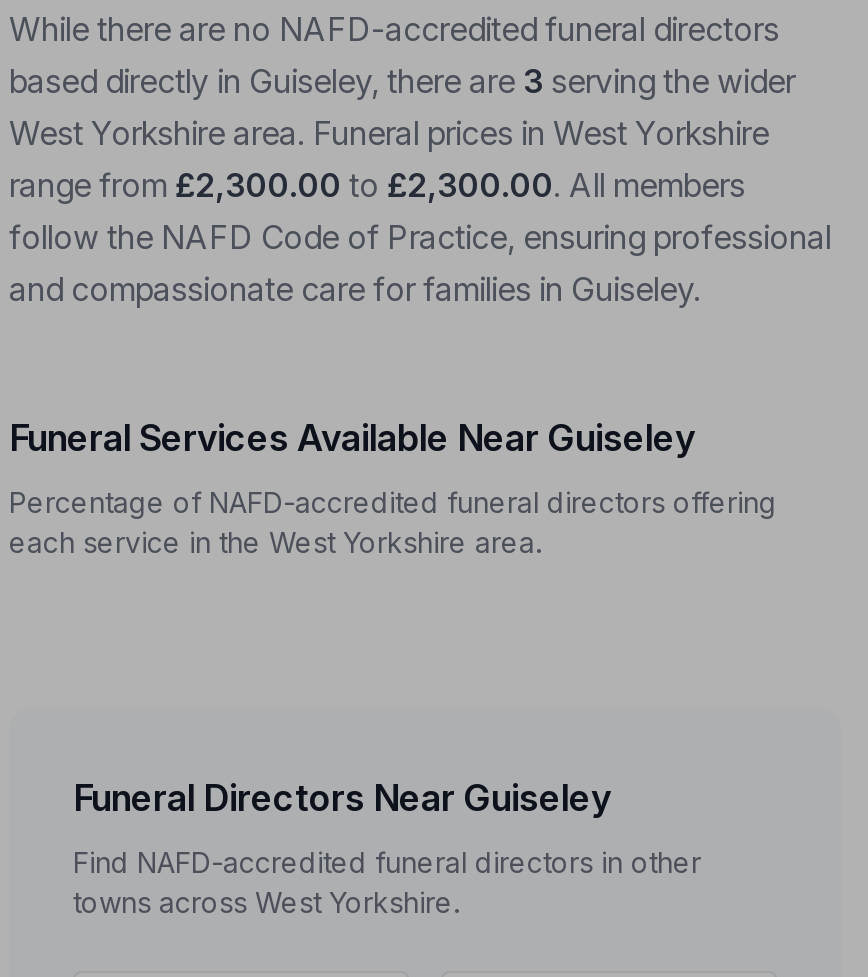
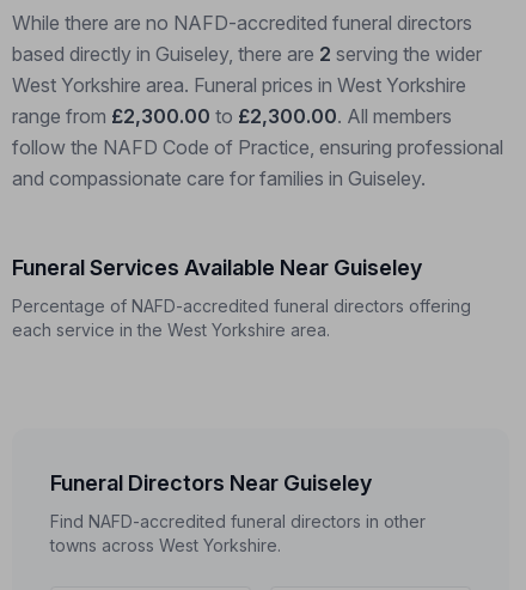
[9,61,795,101] based directly in Guiseley, there are 3 serving the wider -> [12,42,482,66] based directly in Guiseley, there are 2 serving the wider

